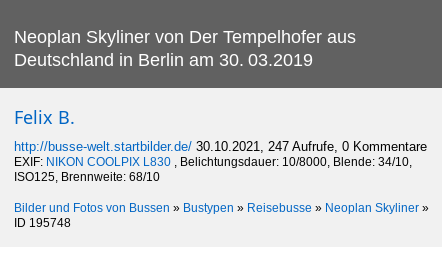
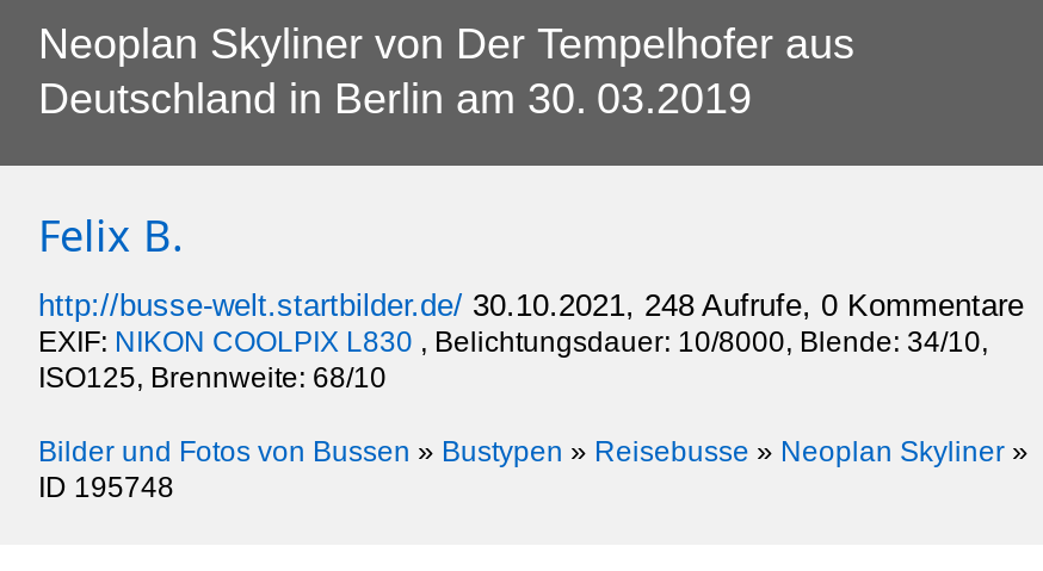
[14,139,427,154] http://busse-welt.startbilder.de/ 30.10.2021, 247 Aufrufe, 0 Kommentare -> [38,287,1024,323] http://busse-welt.startbilder.de/ 30.10.2021, 248 Aufrufe, 0 Kommentare

